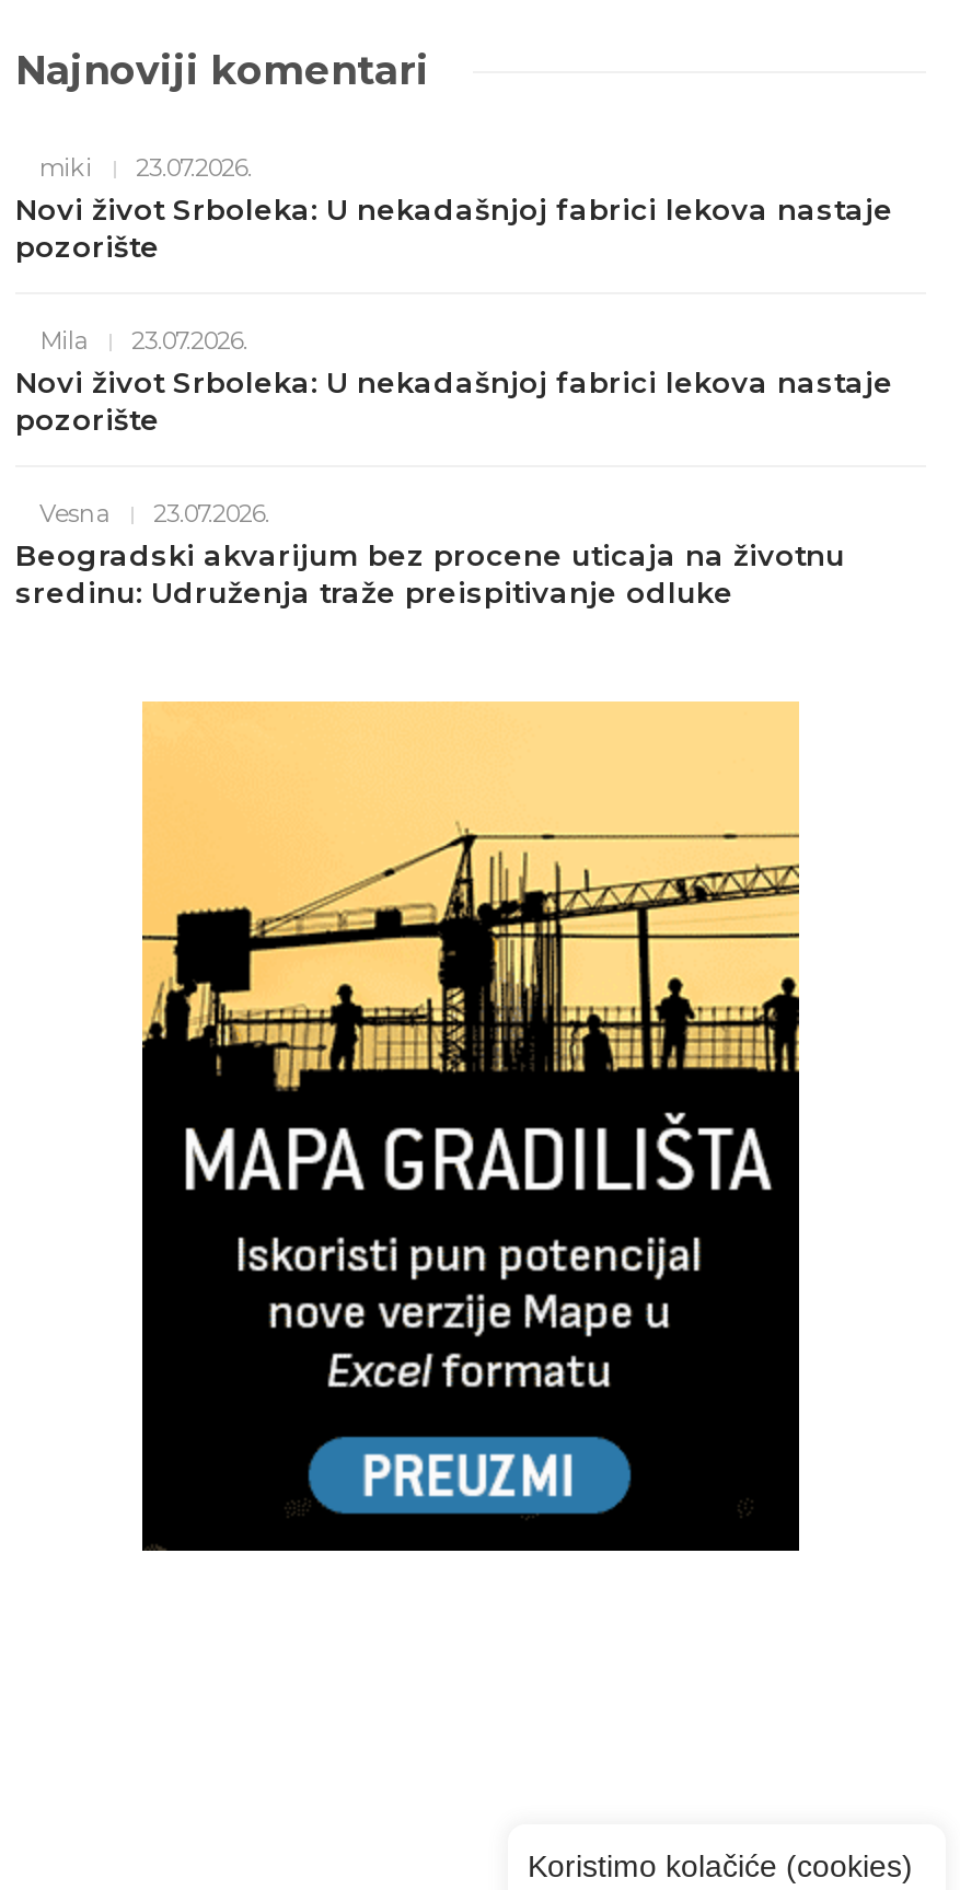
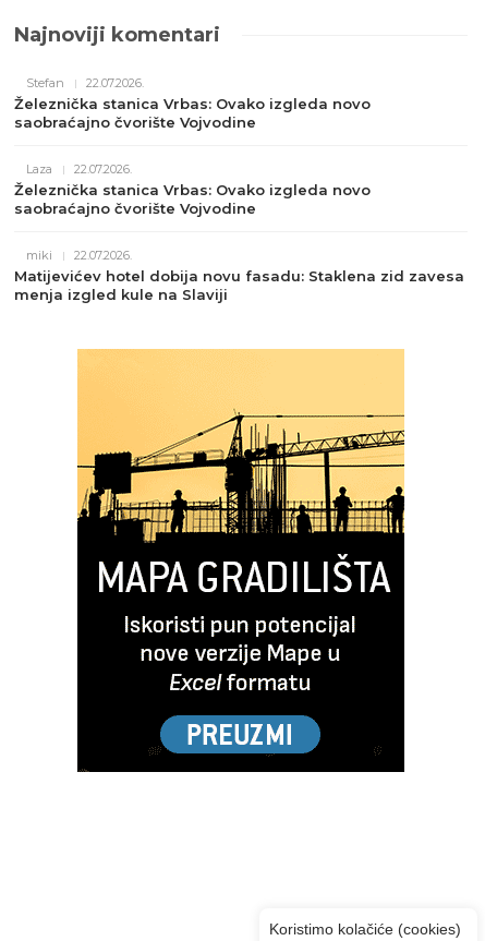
none -> [14,75,371,217] Stefan | 22.07.2026. | Železnička stanica Vrbas: Ovako izgleda novo | saobraćajno čvorište Vojvodine | Laza | 22.07.2026. | Železnička stanica Vrbas: Ovako izgleda novo | saobraćajno čvorište Vojvodine
[15,152,893,609] 23.07.2026. | Novi život Srboleka: U nekadašnjoj fabrici lekova nastaje | pozorište | Mila | 23.07.2026. | Novi život Srboleka: U nekadašnjoj fabrici lekova nastaje | pozorište | Vesna | 23.07.2026. | Beogradski akvarijum bez procene uticaja na životnu | sredinu: Udruženja traže preispitivanje odluke -> [14,247,464,303] 22.07.2026. | Matijevićev hotel dobija novu fasadu: Staklena zid zavesa | menja izgled kule na Slaviji
moved [39,152,92,182] -> [26,247,52,263]: miki

